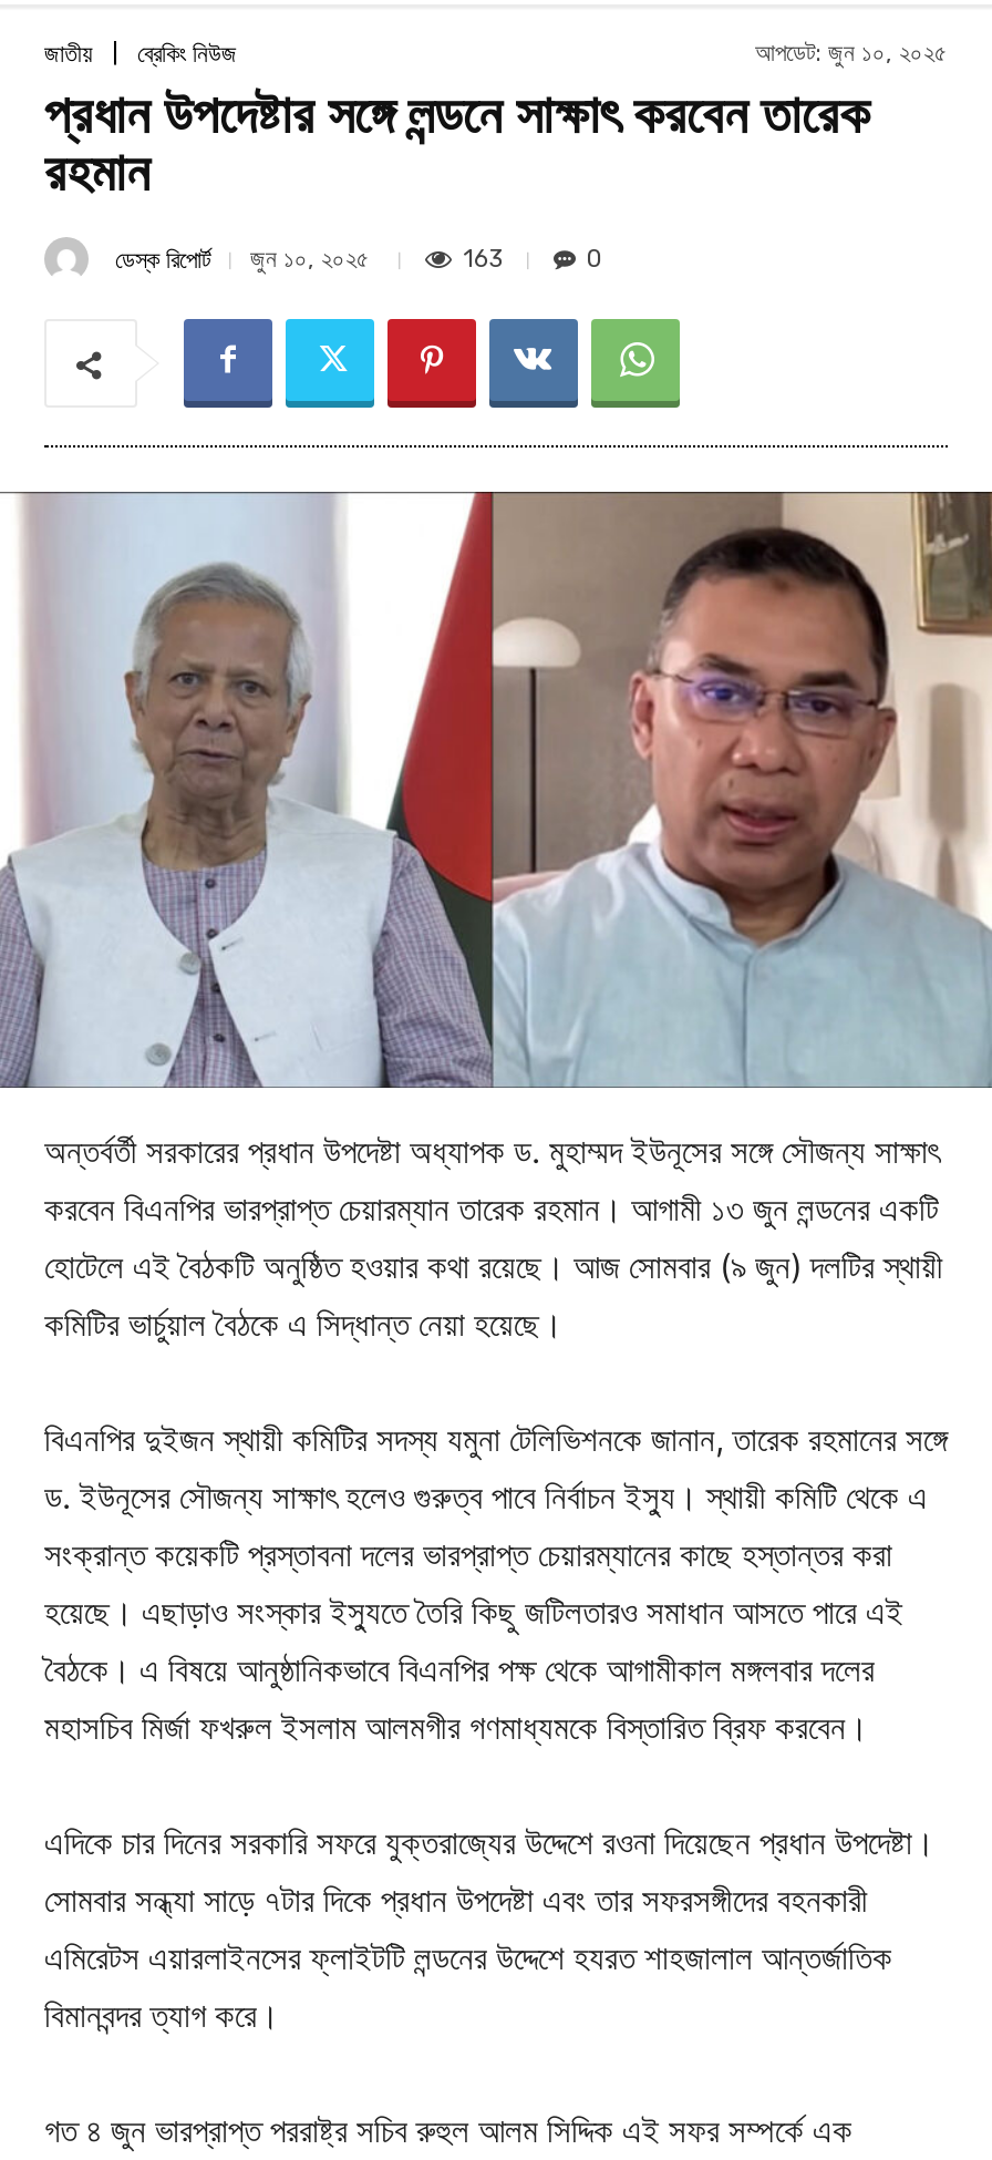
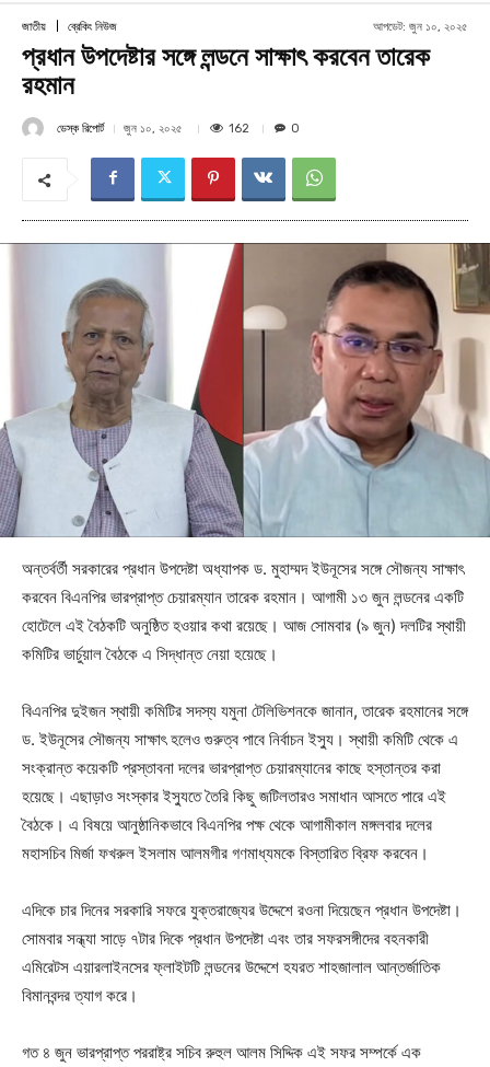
[463,245,503,274] 163 -> [229,121,249,135] 162

